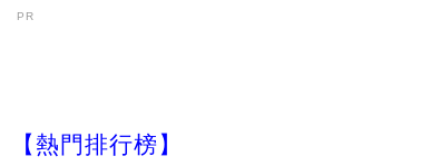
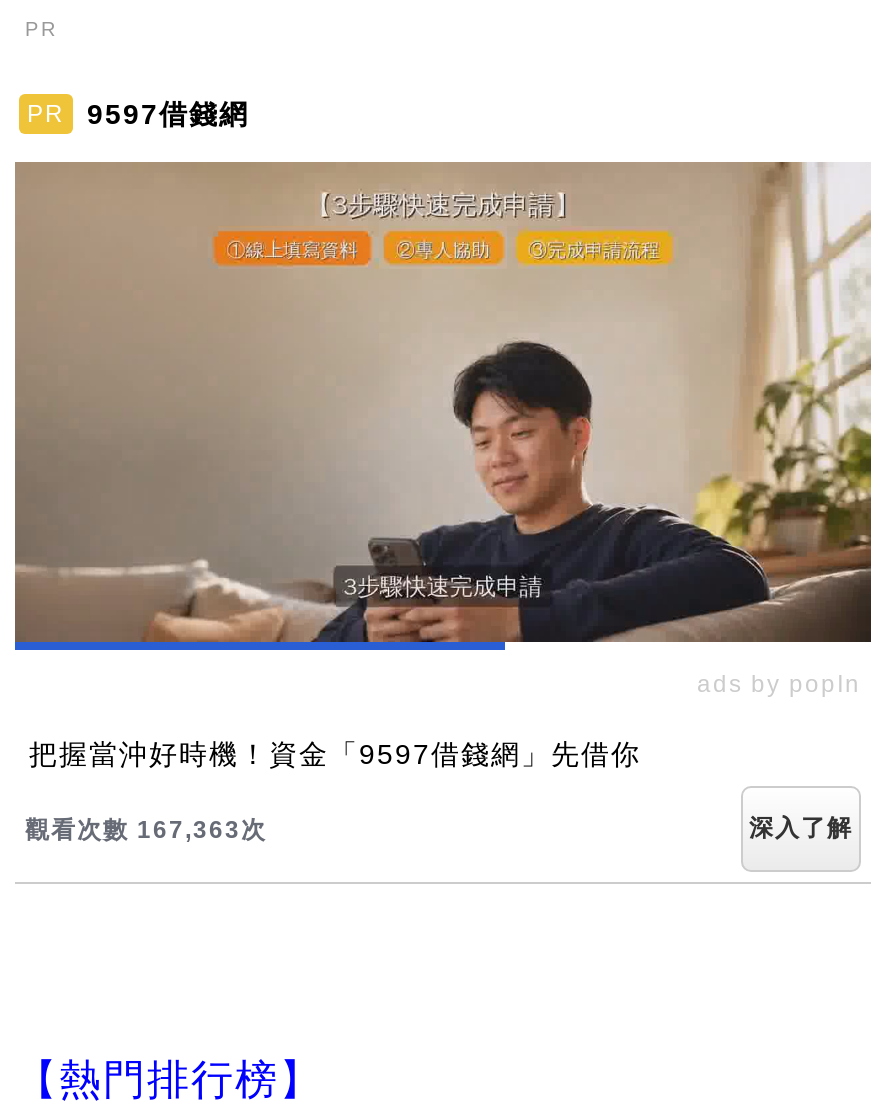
none -> [13,160,873,845] [image] | ads by popIn | 把握當沖好時機！資金「9597借錢網」先借你 | 觀看次數 167,363次 | 深入了解
none -> [27,98,249,130] PR | 9597借錢網

